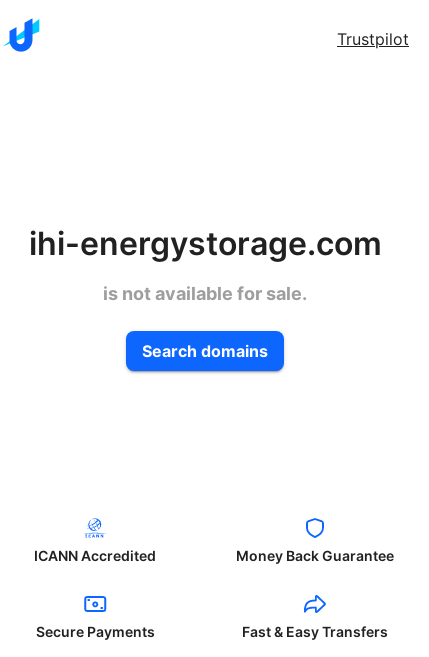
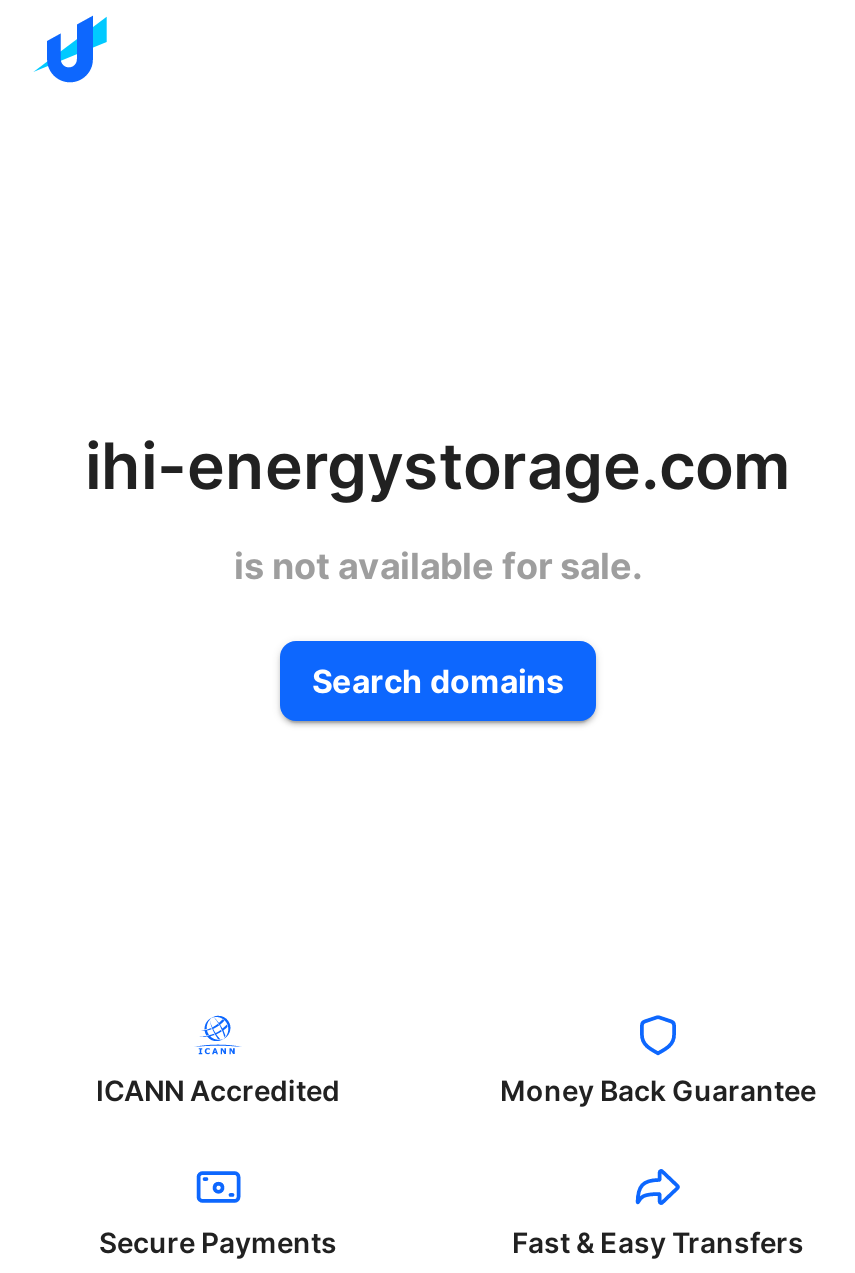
[337,29,409,49] Trustpilot -> none

